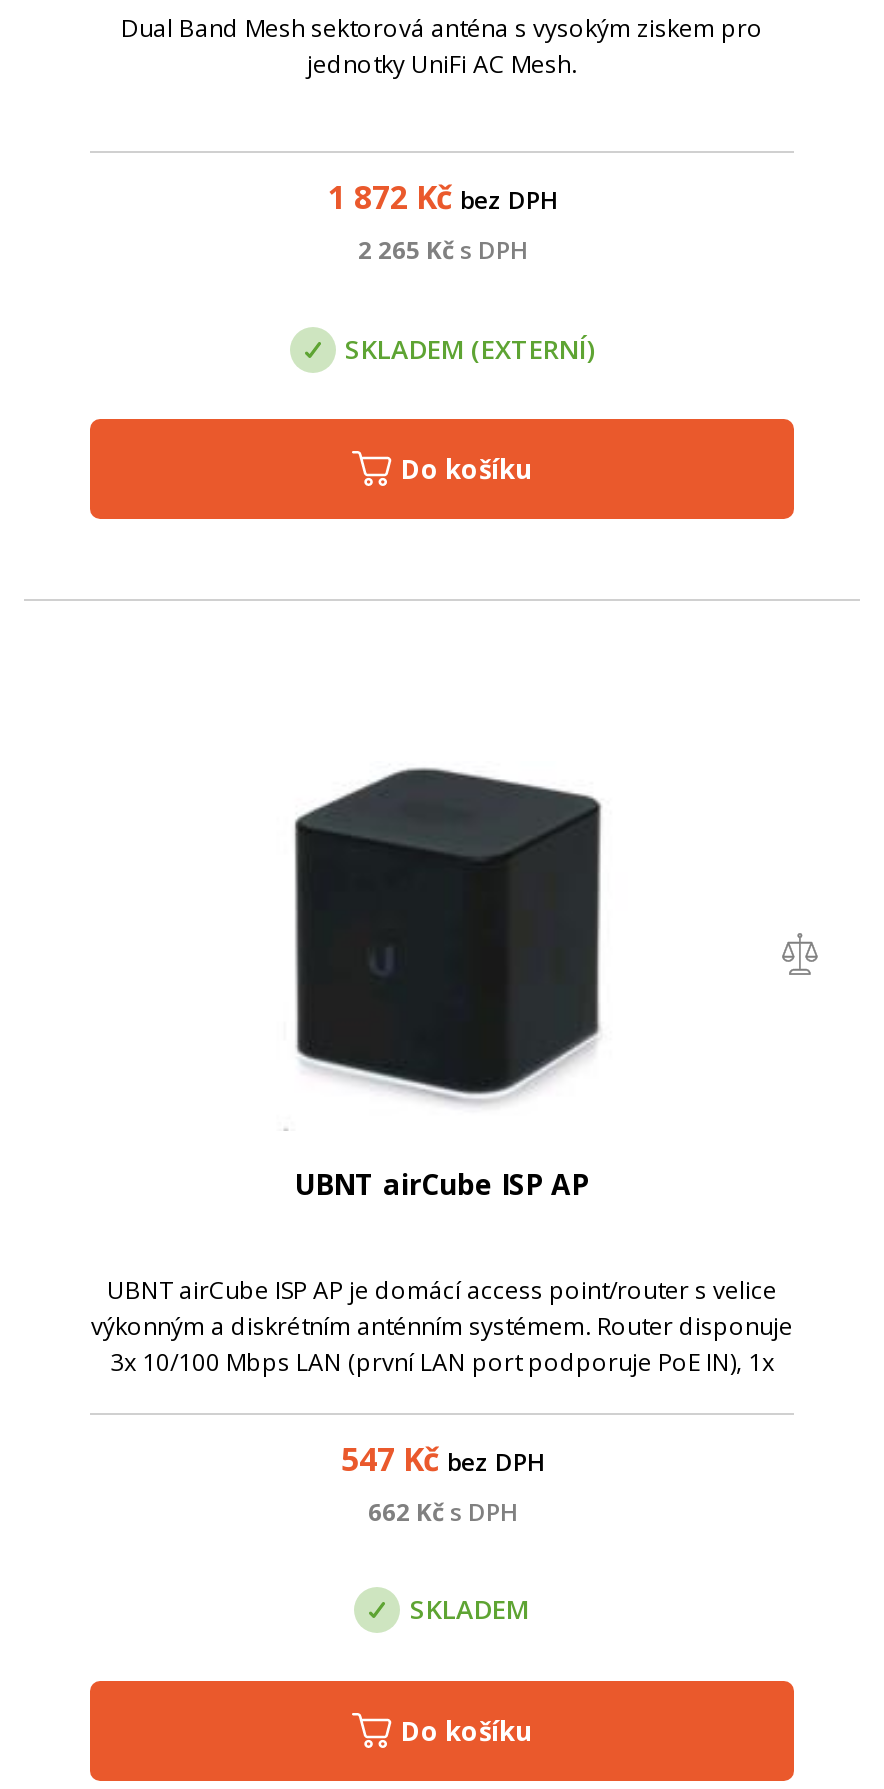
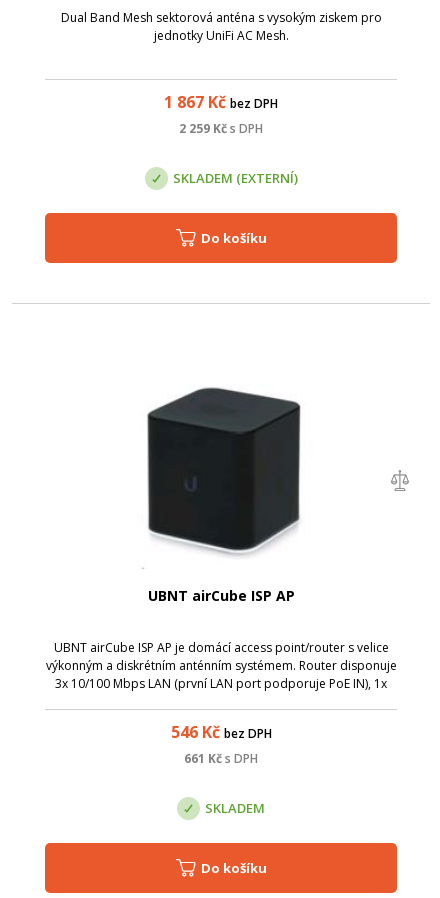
[328,175,556,219] 1 872 Kč bez DPH -> [164,91,278,113] 1 867 Kč bez DPH
[358,233,526,267] 2 265 Kč s DPH -> [179,120,263,137] 2 259 Kč s DPH
[341,1436,543,1480] 547 Kč bez DPH -> [170,721,271,743] 546 Kč bez DPH
[368,1494,516,1528] 662 Kč s DPH -> [184,750,258,767] 661 Kč s DPH

